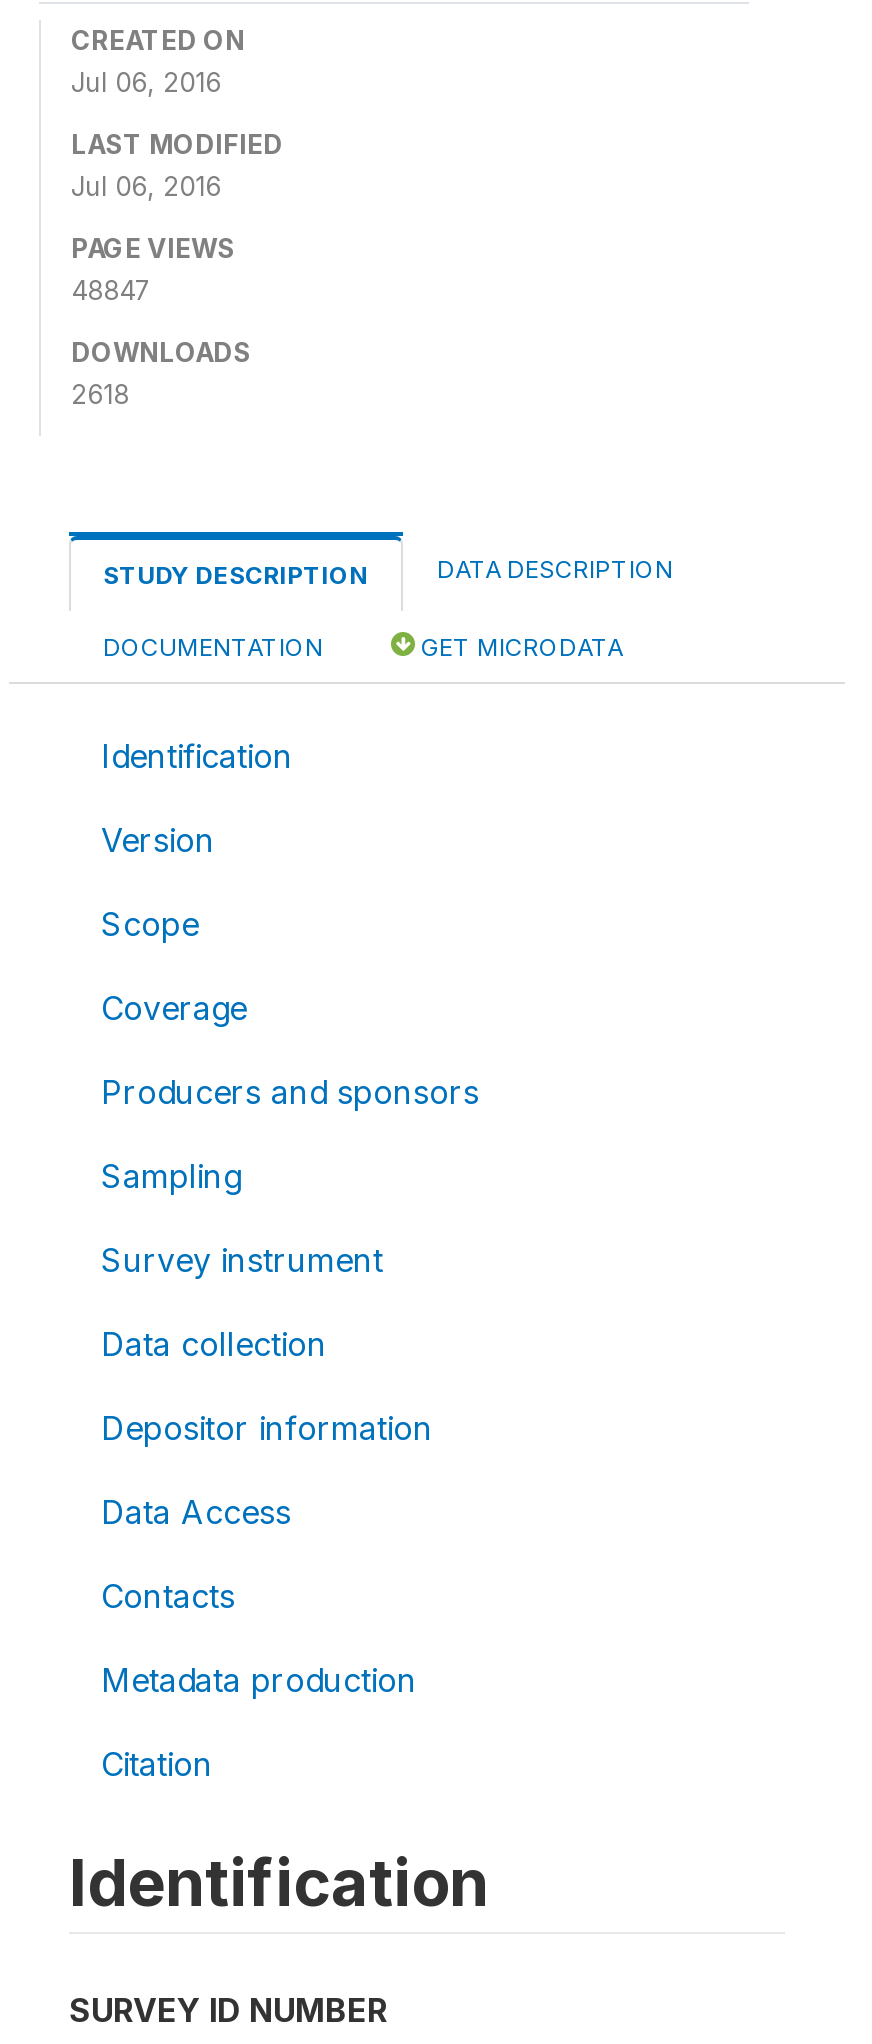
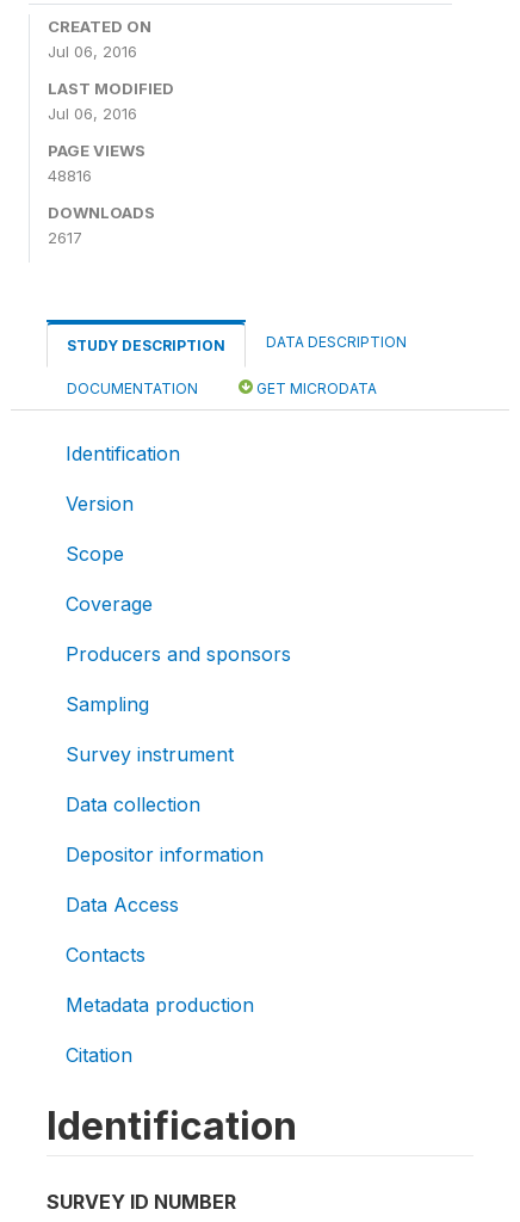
[71,273,151,305] 48847 -> [48,165,92,184] 48816
[71,377,129,409] 2618 -> [48,227,82,246] 2617

